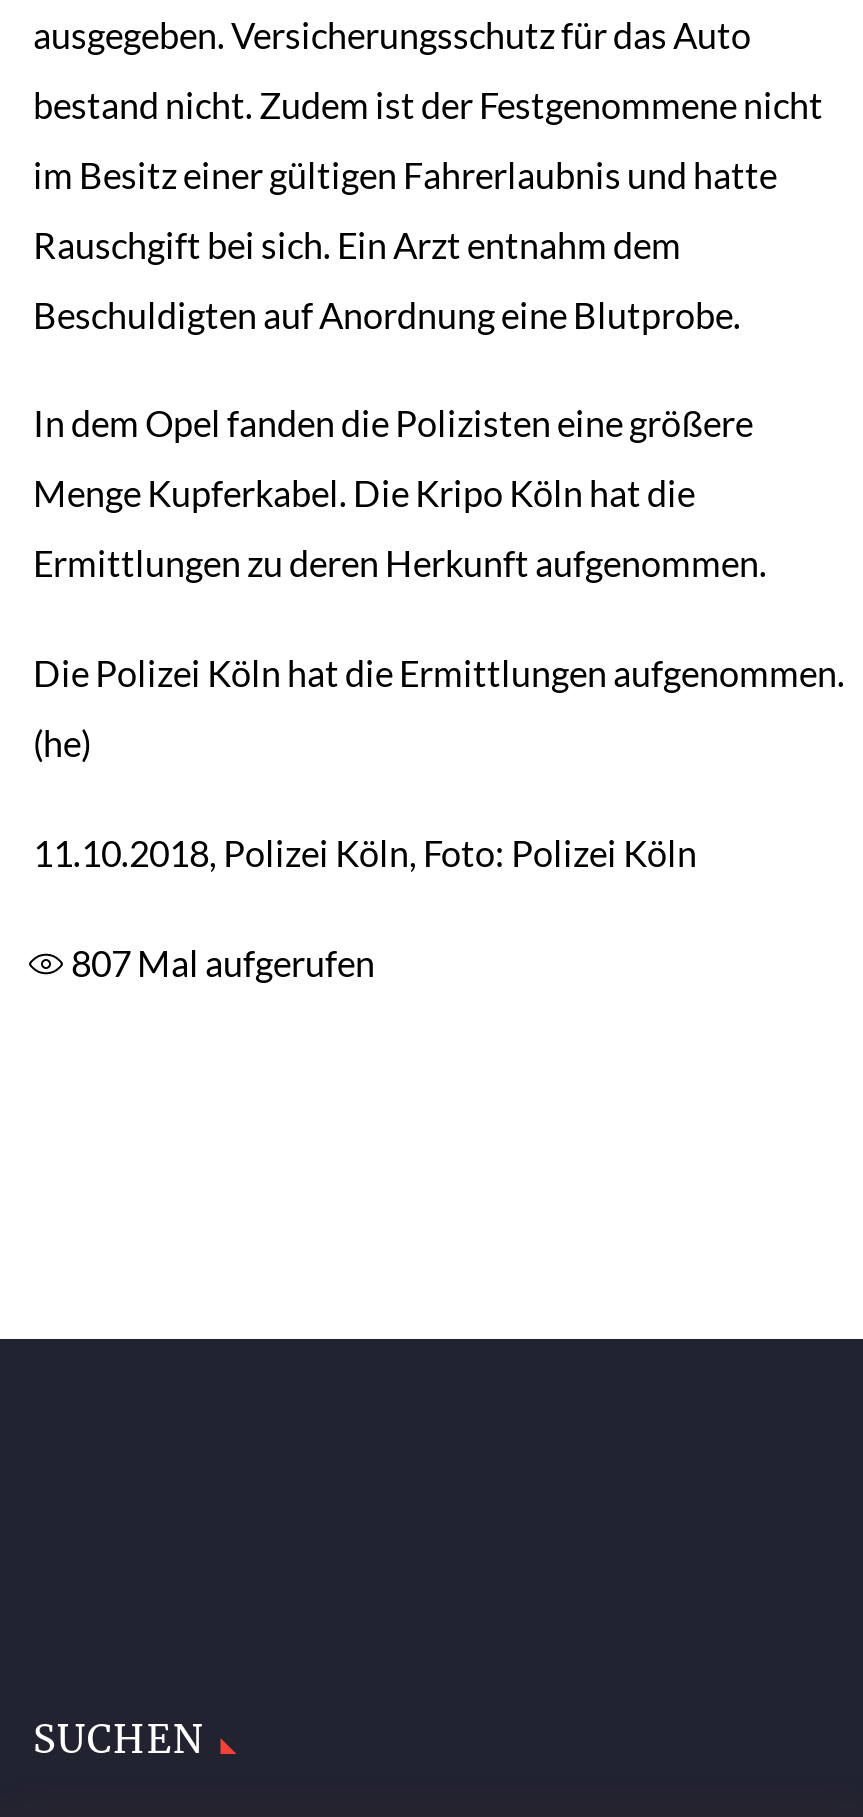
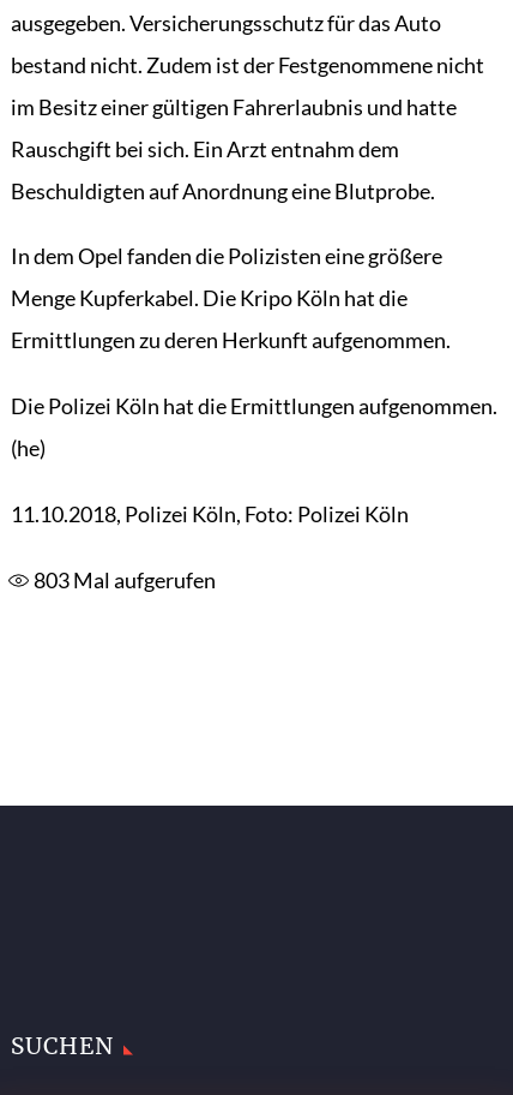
[71,941,375,985] 807 Mal aufgerufen -> [34,566,216,593] 803 Mal aufgerufen

